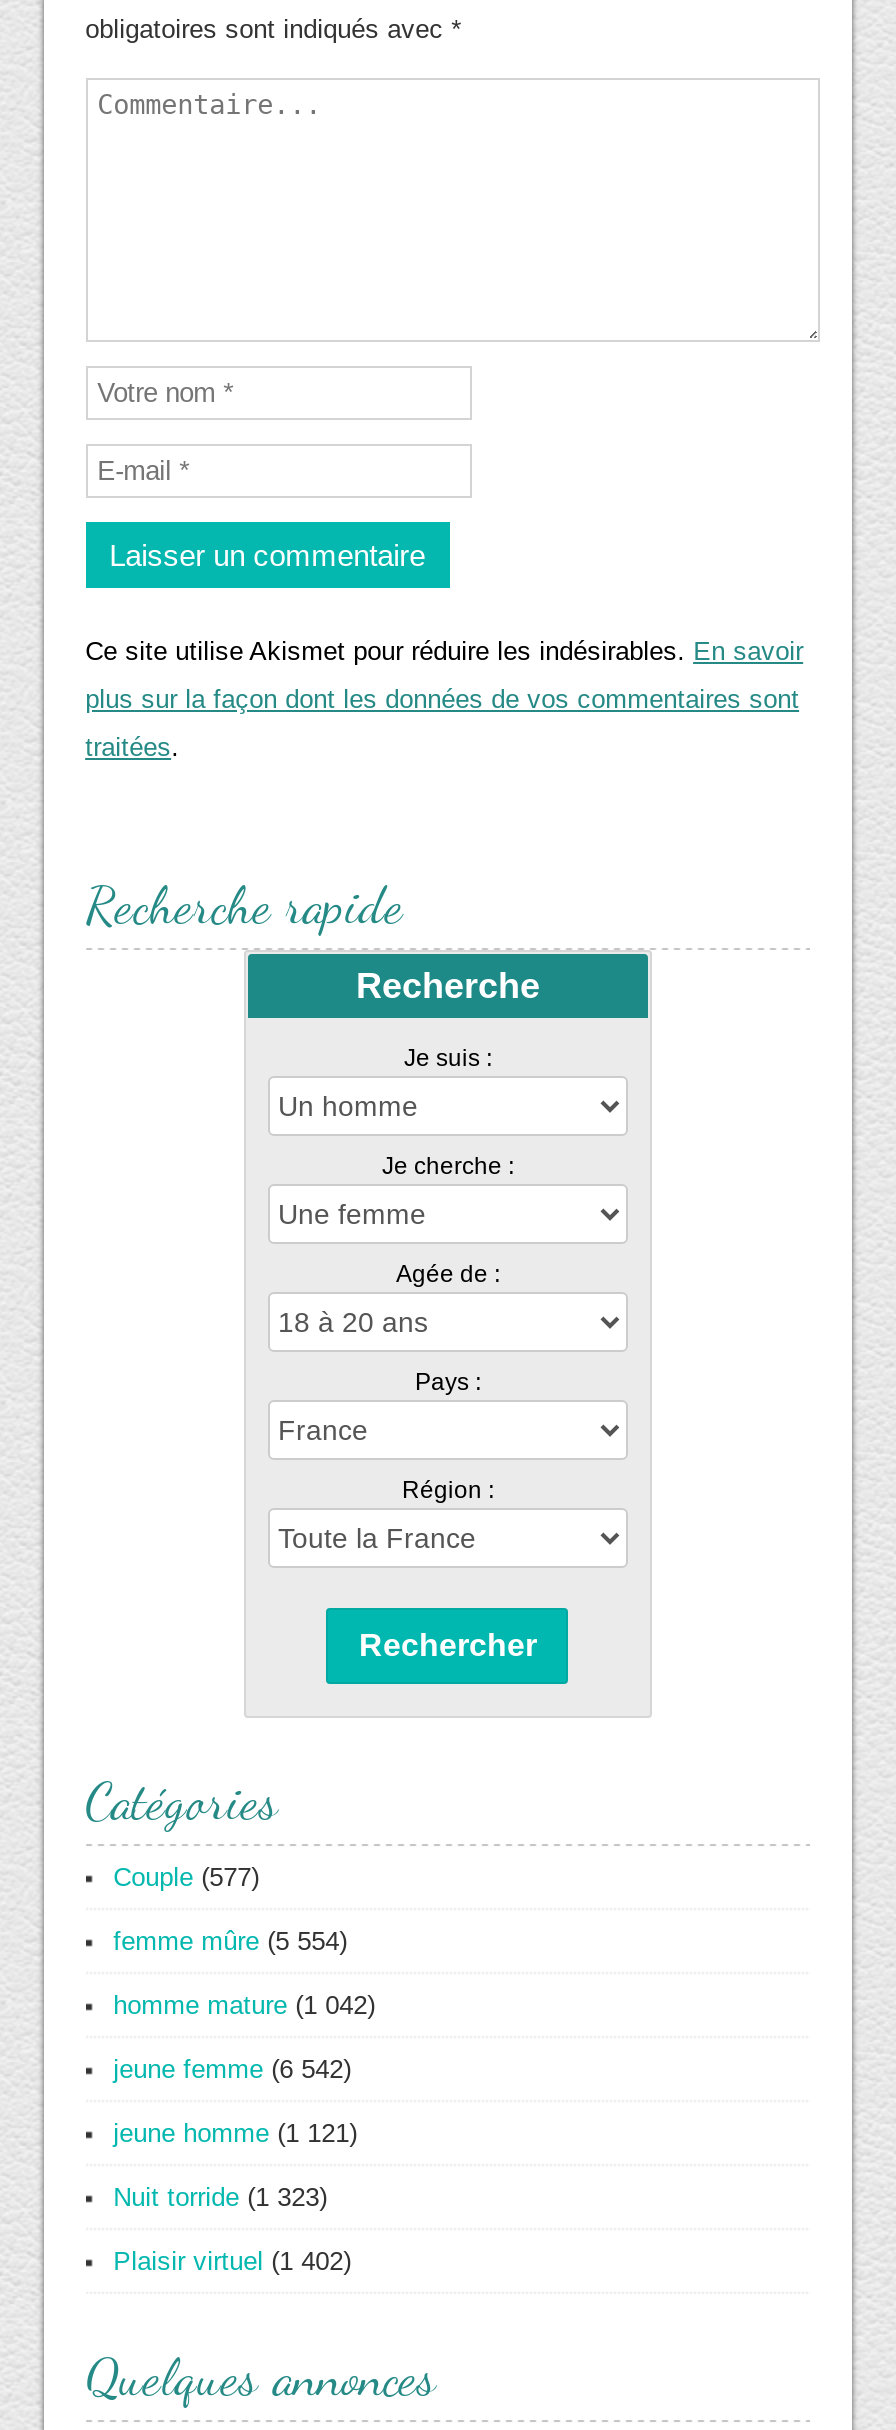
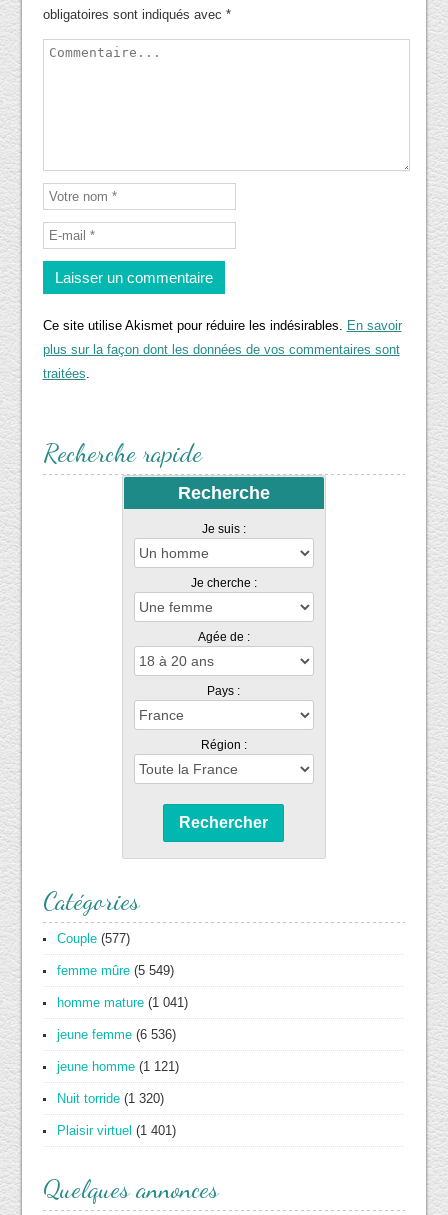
[113,1926,347,1956] femme mûre (5 554) -> [57,963,174,978] femme mûre (5 549)
[113,1990,375,2020] homme mature (1 042) -> [57,995,188,1010] homme mature (1 041)
[113,2054,351,2084] jeune femme (6 542) -> [57,1027,176,1042] jeune femme (6 536)
[113,2182,327,2212] Nuit torride (1 323) -> [57,1091,164,1106] Nuit torride (1 320)
[113,2246,351,2276] Plaisir virtuel (1 402) -> [57,1123,176,1138] Plaisir virtuel (1 401)

